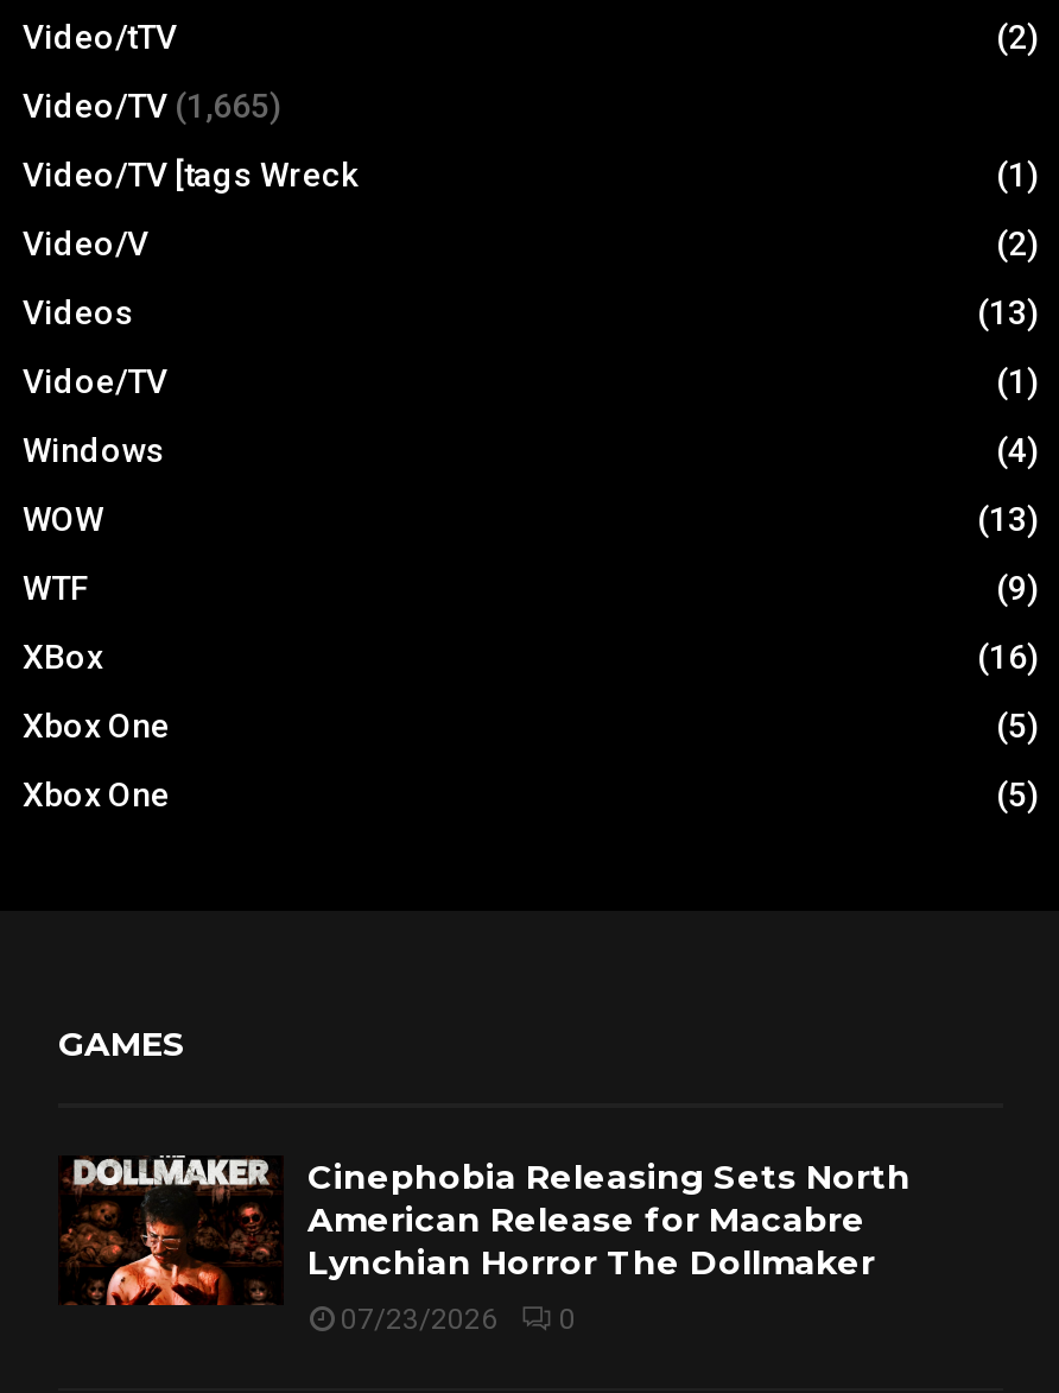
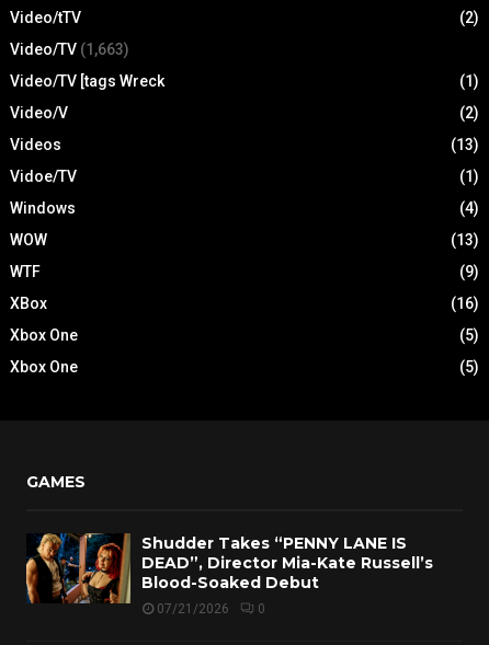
[23,86,281,124] Video/TV (1,665) -> [10,41,129,58] Video/TV (1,663)
[58,1152,911,1336] [image] | Cinephobia Releasing Sets North | American Release for Macabre | Lynchian Horror The Dollmaker | 07/23/2026 -> [25,532,433,617] [image] | Shudder Takes “PENNY LANE IS | DEAD”, Director Mia-Kate Russell’s | Blood-Soaked Debut | 07/21/2026

